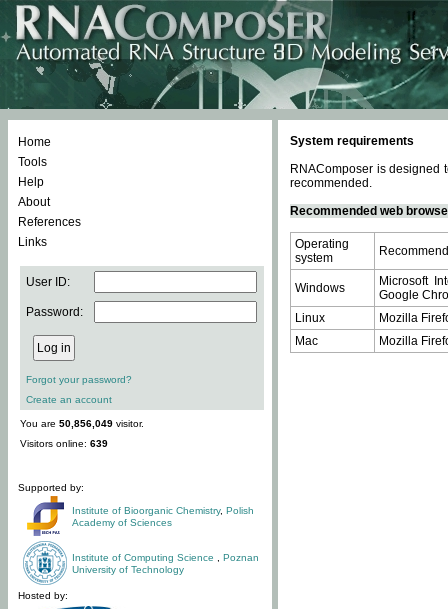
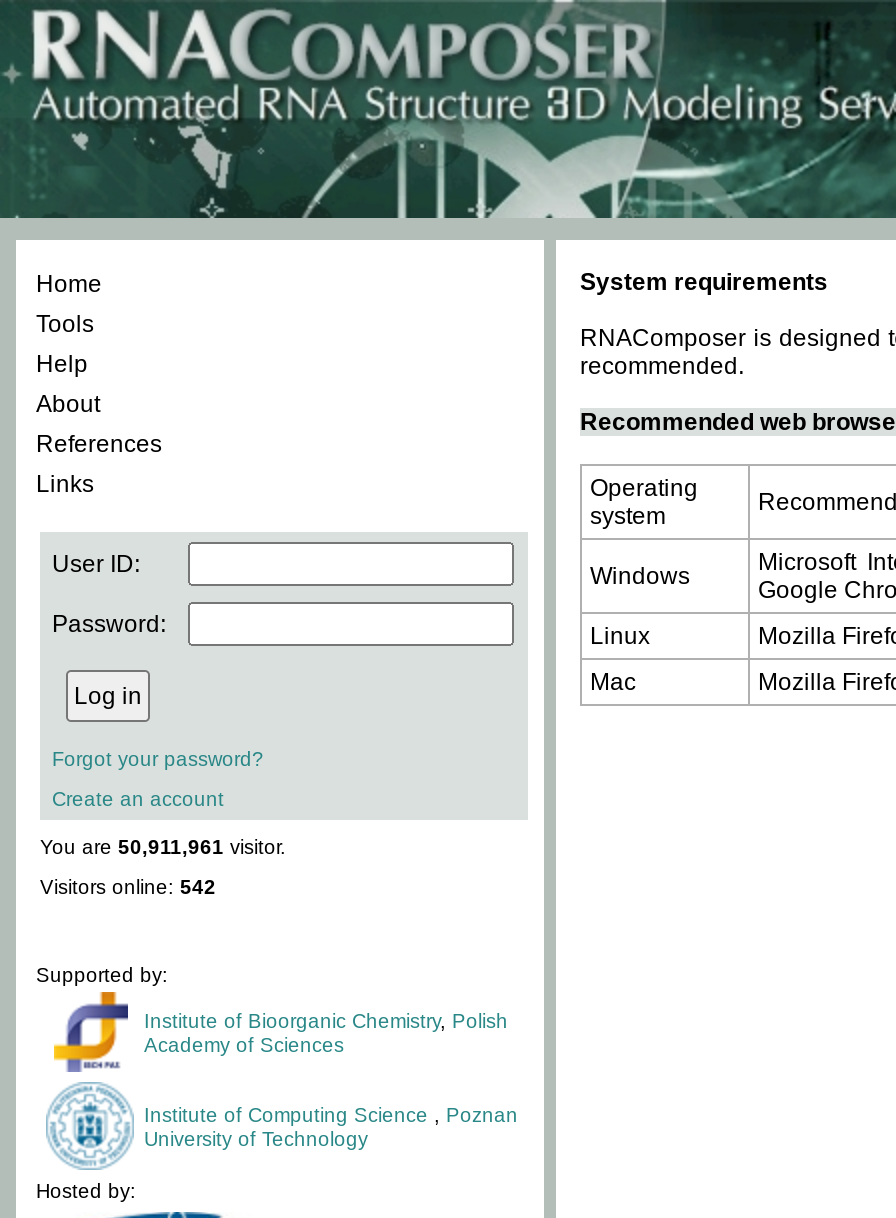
[20,418,144,429] You are 50,856,049 visitor. -> [40,836,286,858] You are 50,911,961 visitor.
[20,438,108,449] Visitors online: 639 -> [40,876,216,898] Visitors online: 542

